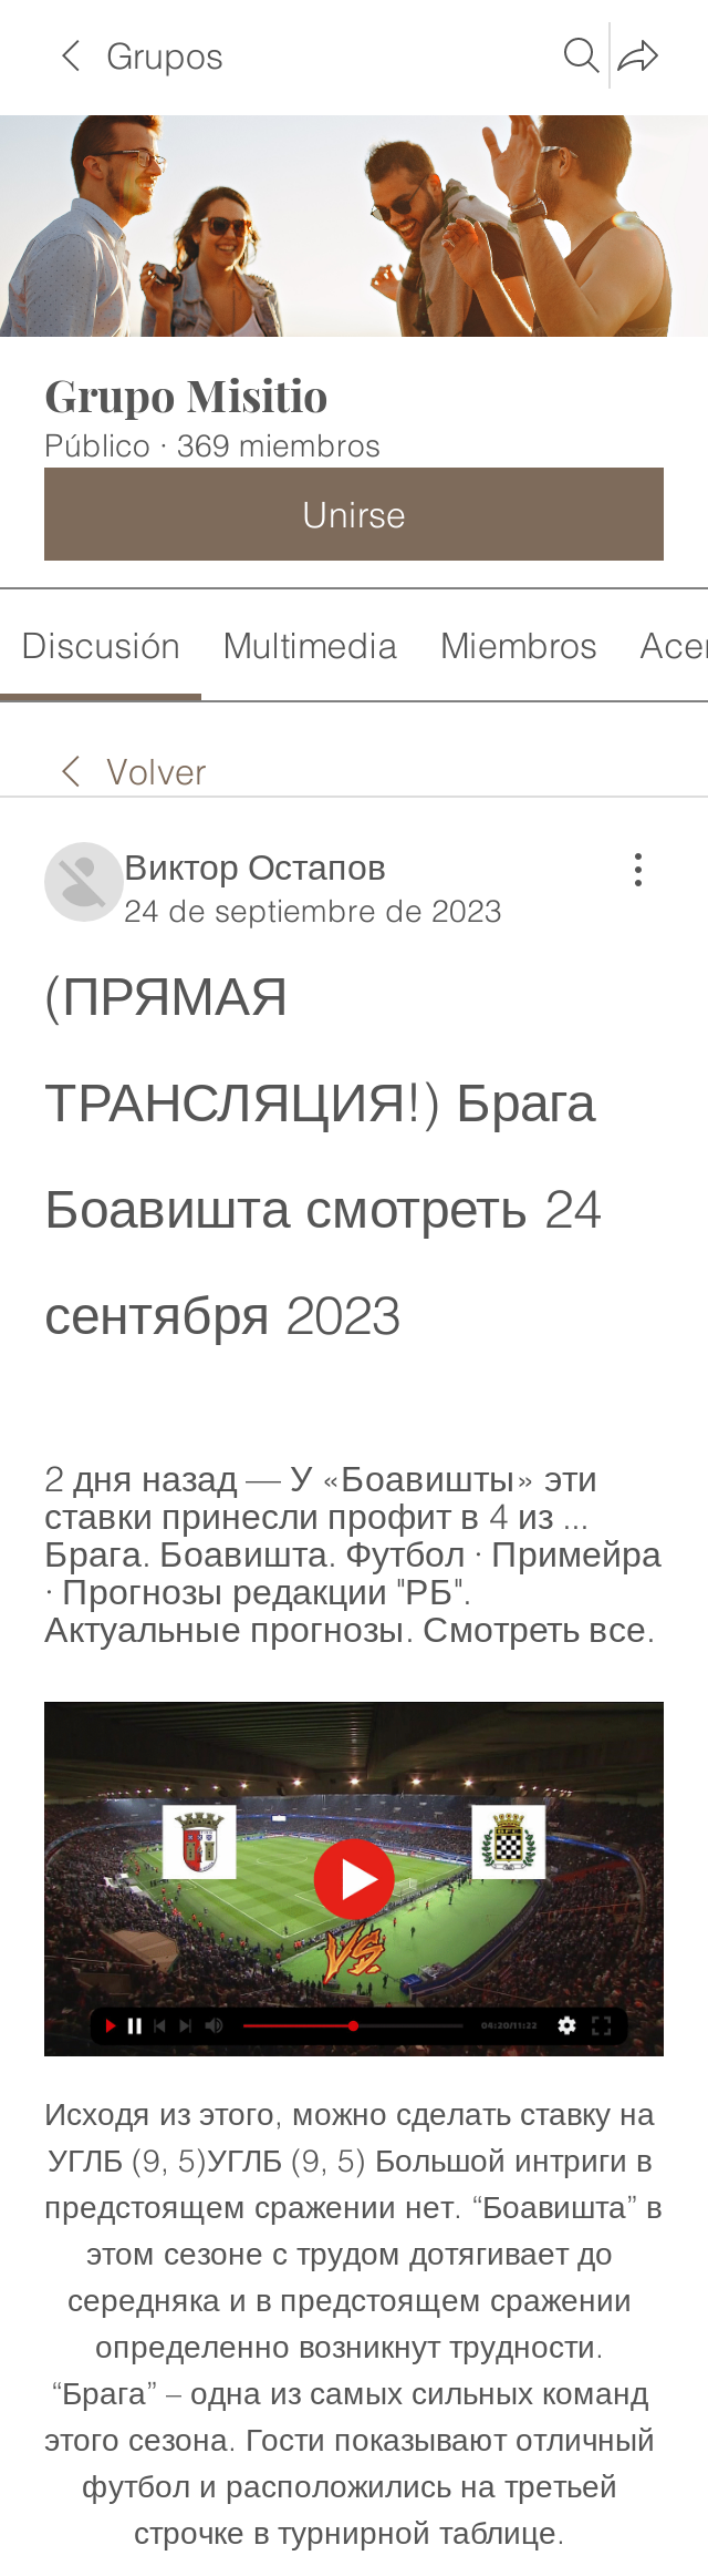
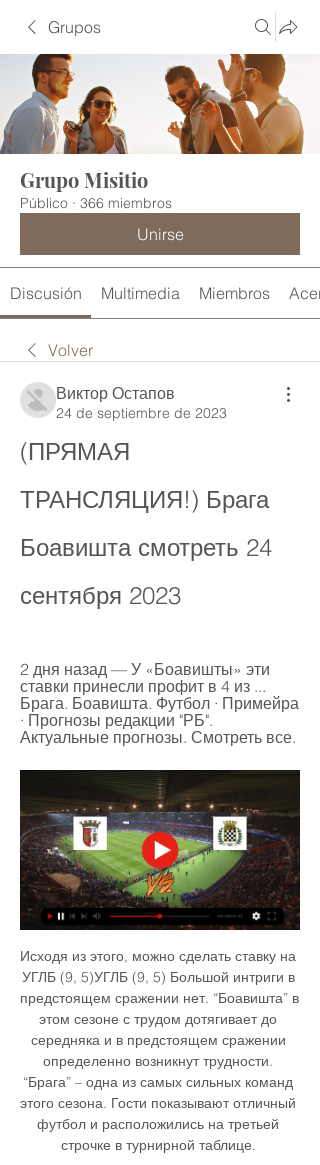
[44,425,381,465] Público · 369 miembros -> [20,194,172,212] Público · 366 miembros

